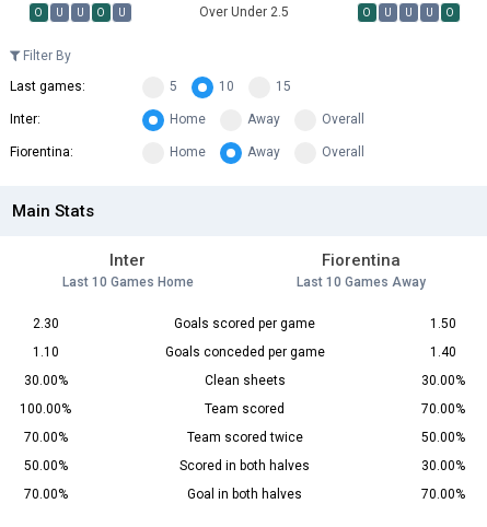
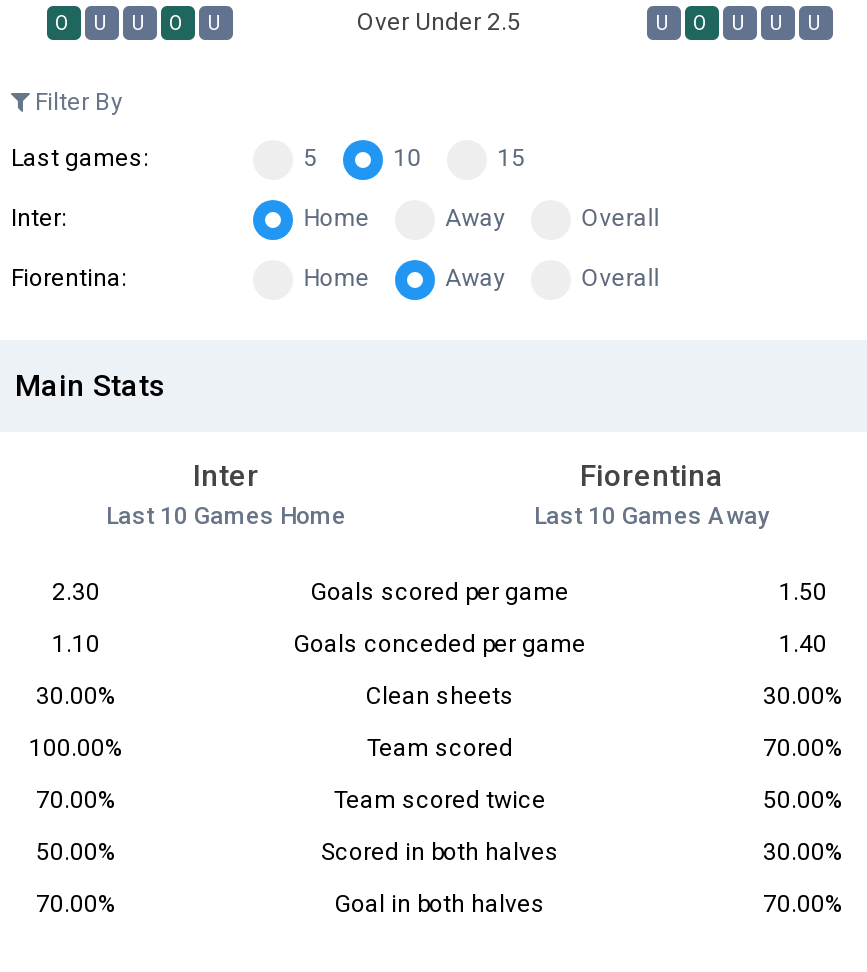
[445,7,454,19] O -> none
none -> [656,13,670,35] U

